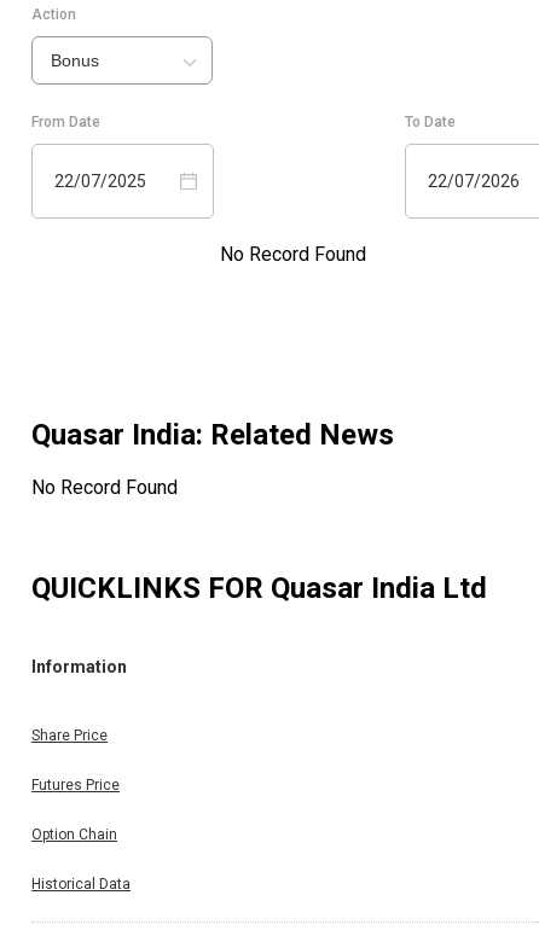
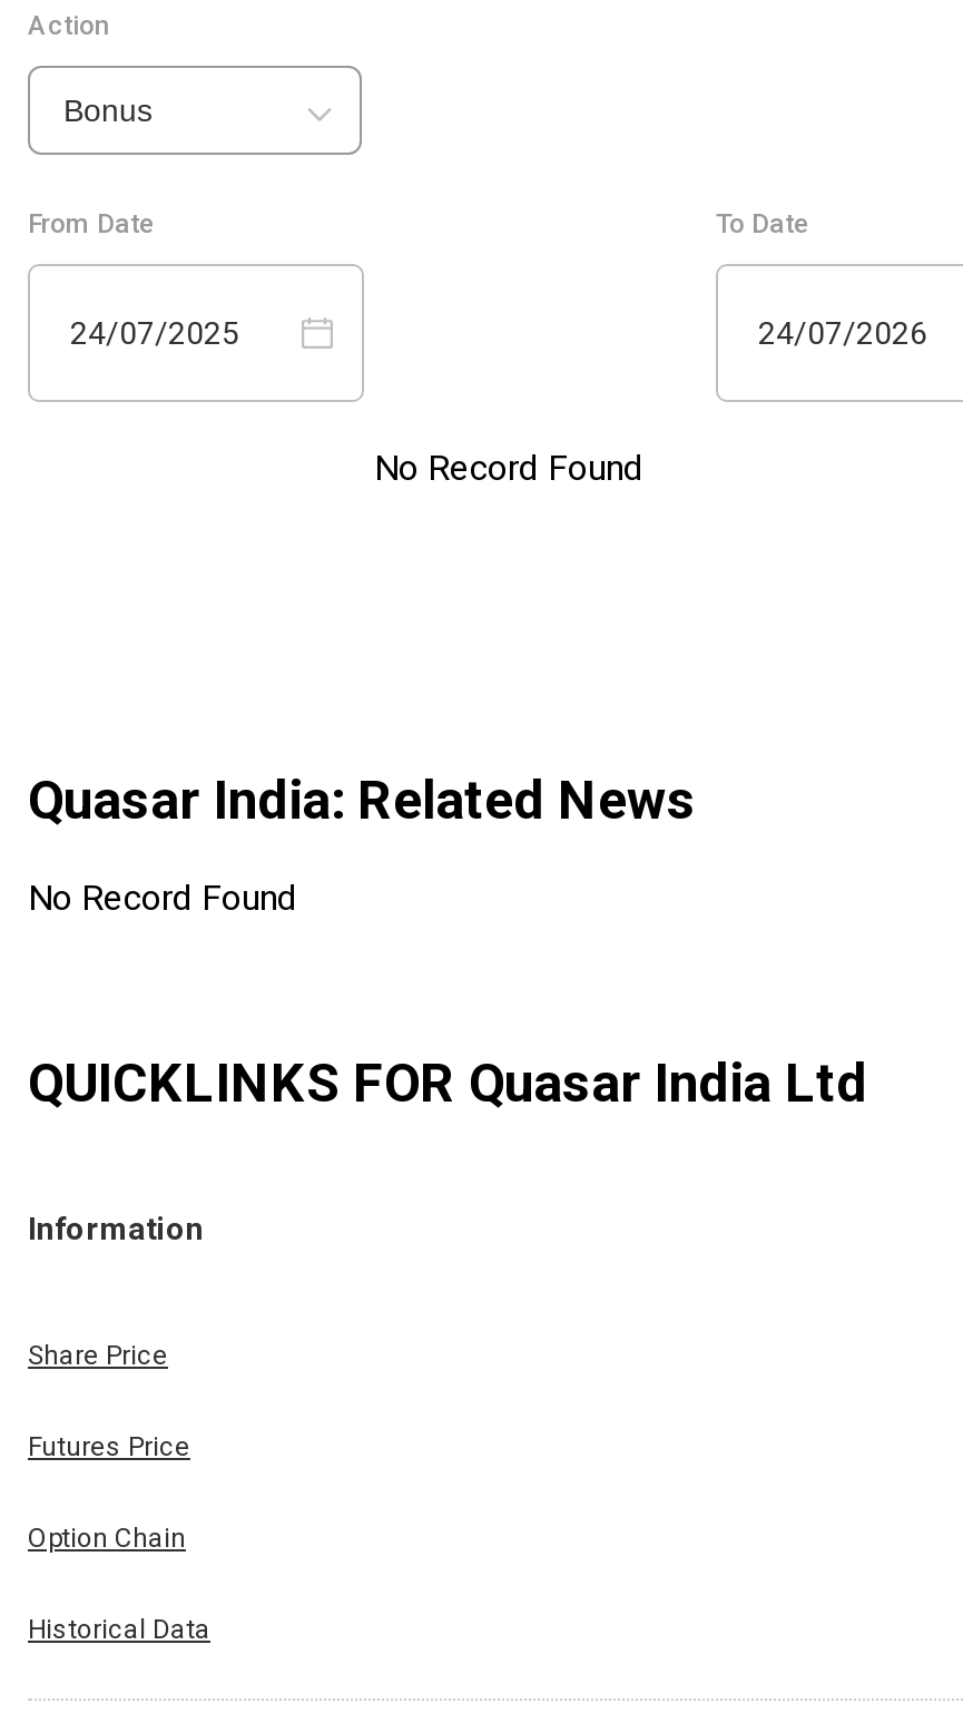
[54,172,146,191] 22/07/2025 -> [70,316,239,352] 24/07/2025
[428,172,520,191] 22/07/2026 -> [758,316,927,352] 24/07/2026

